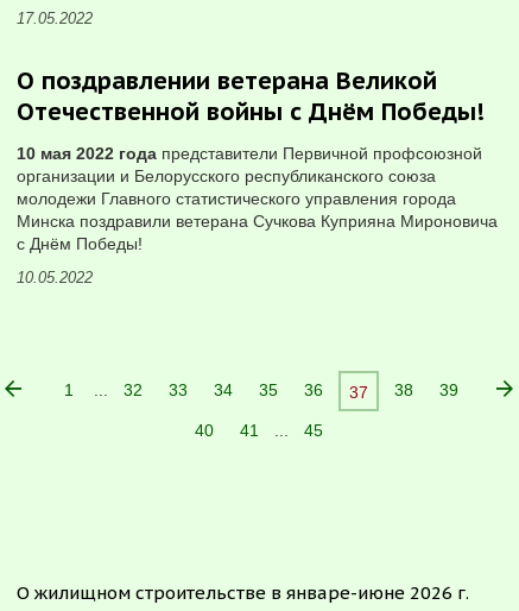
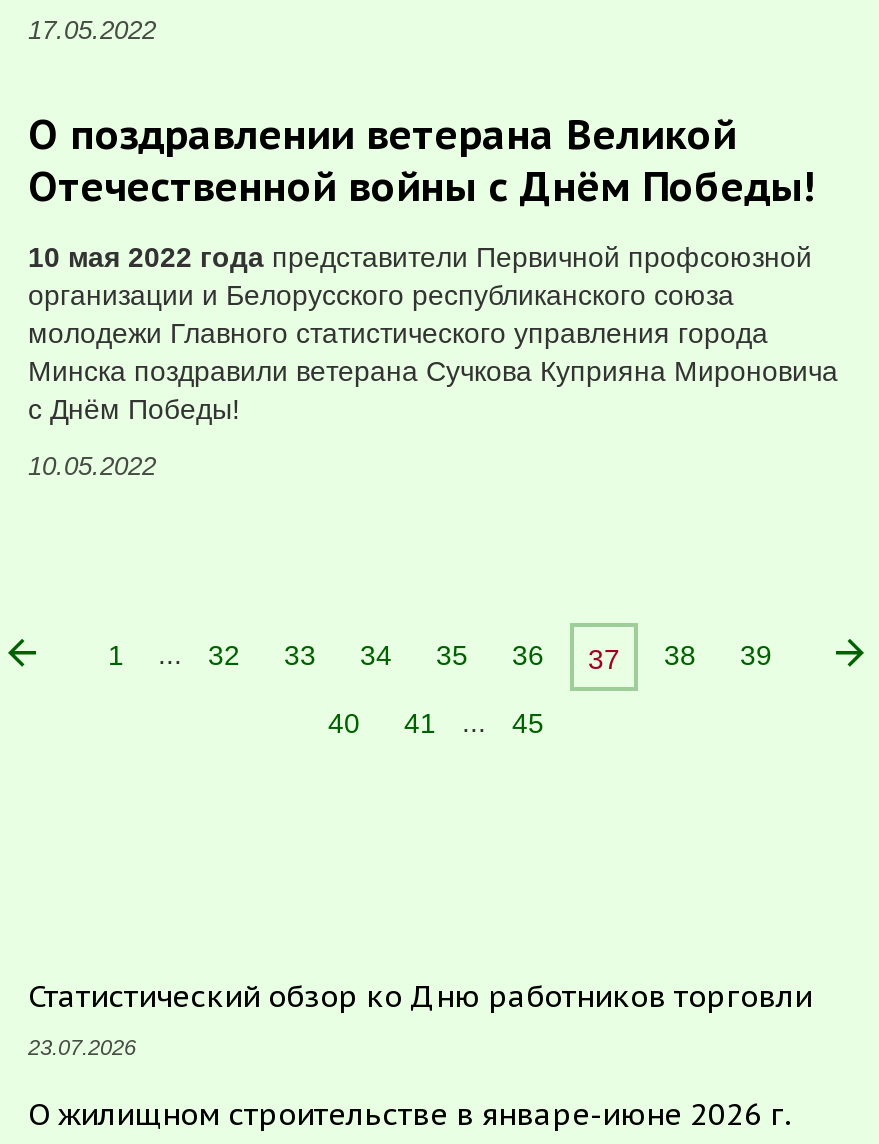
none -> [28,977,812,1059] Статистический обзор ко Дню работников торговли | 23.07.2026

